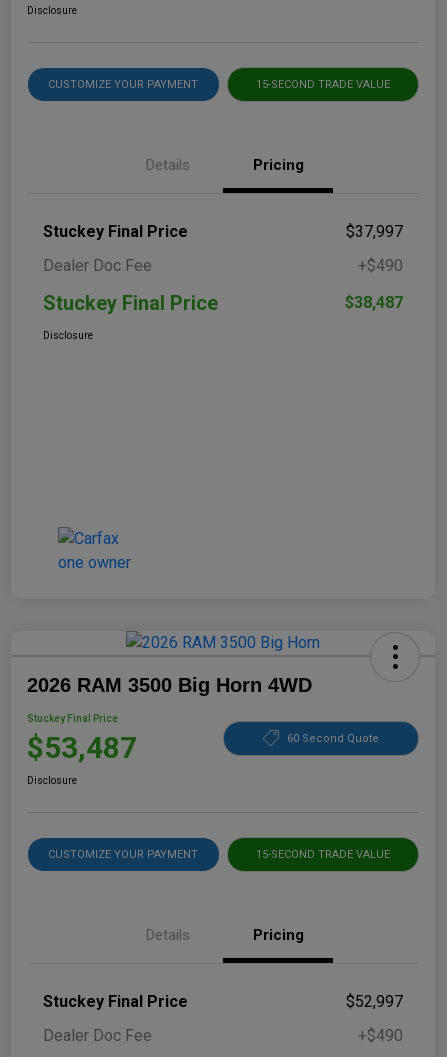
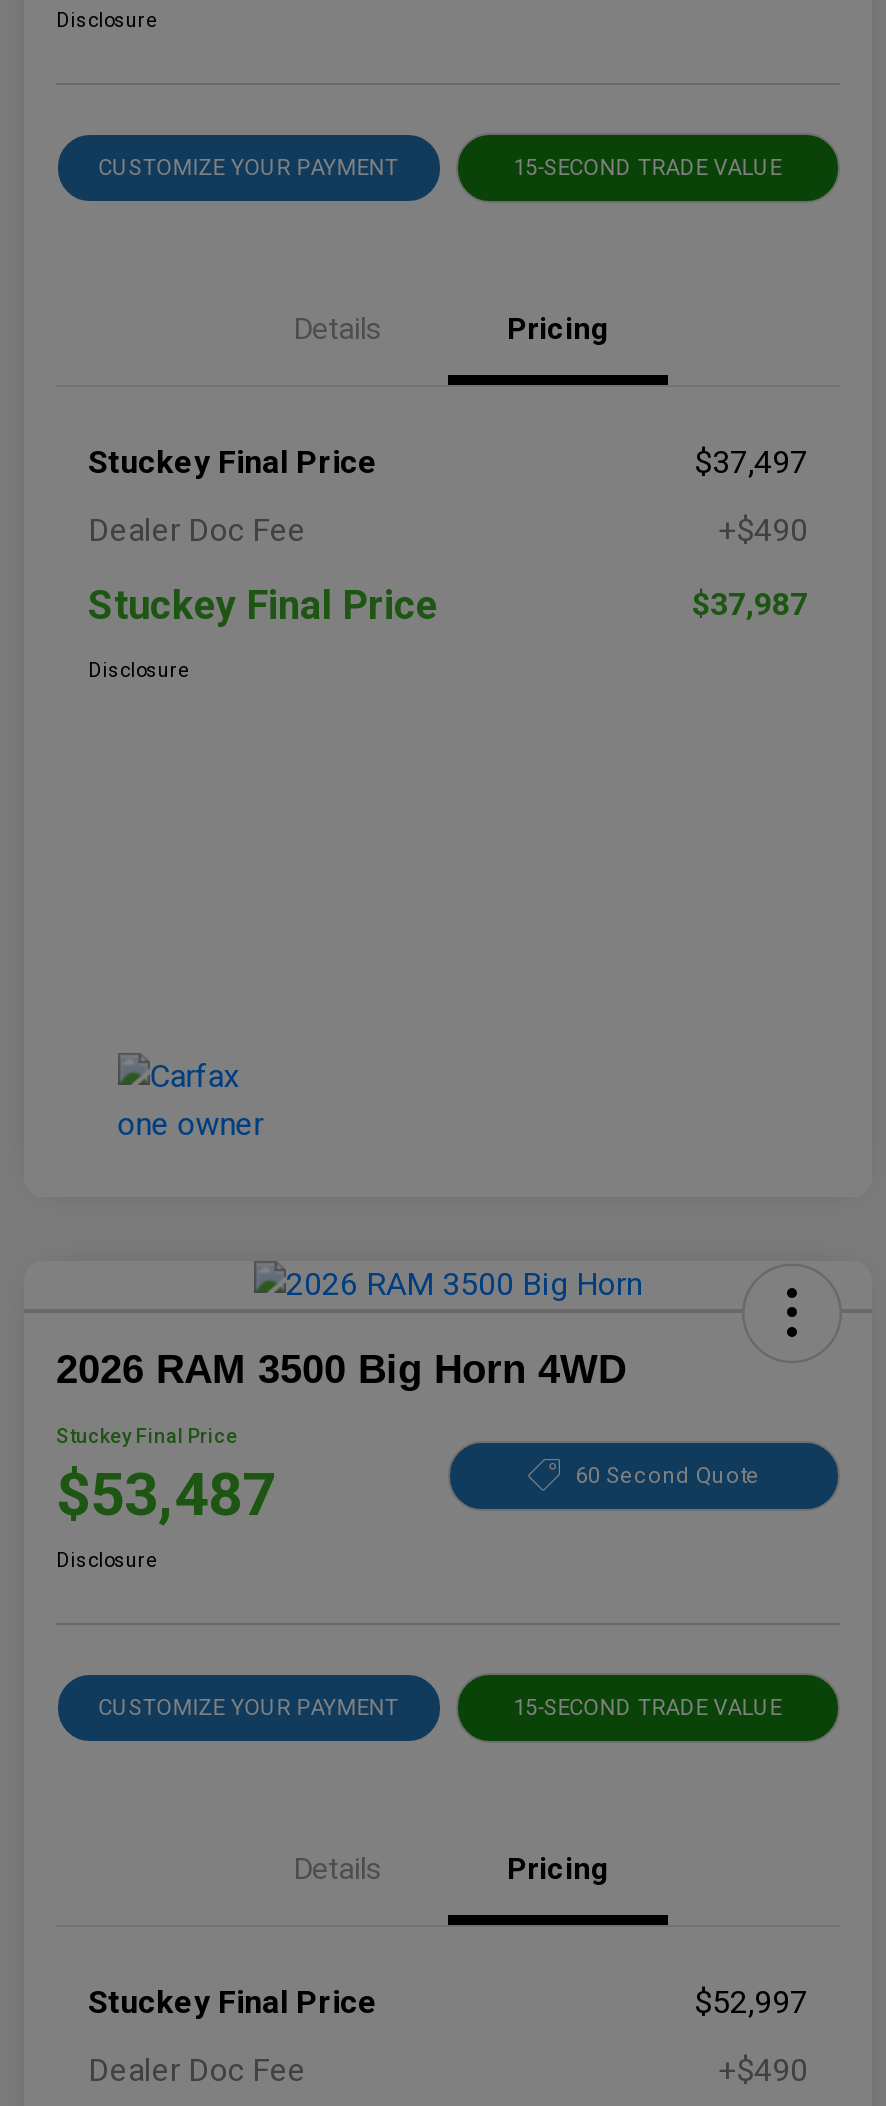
[346,222,403,241] $37,997 -> [694,443,808,481] $37,497
[345,293,403,312] $38,487 -> [692,585,808,623] $37,987

